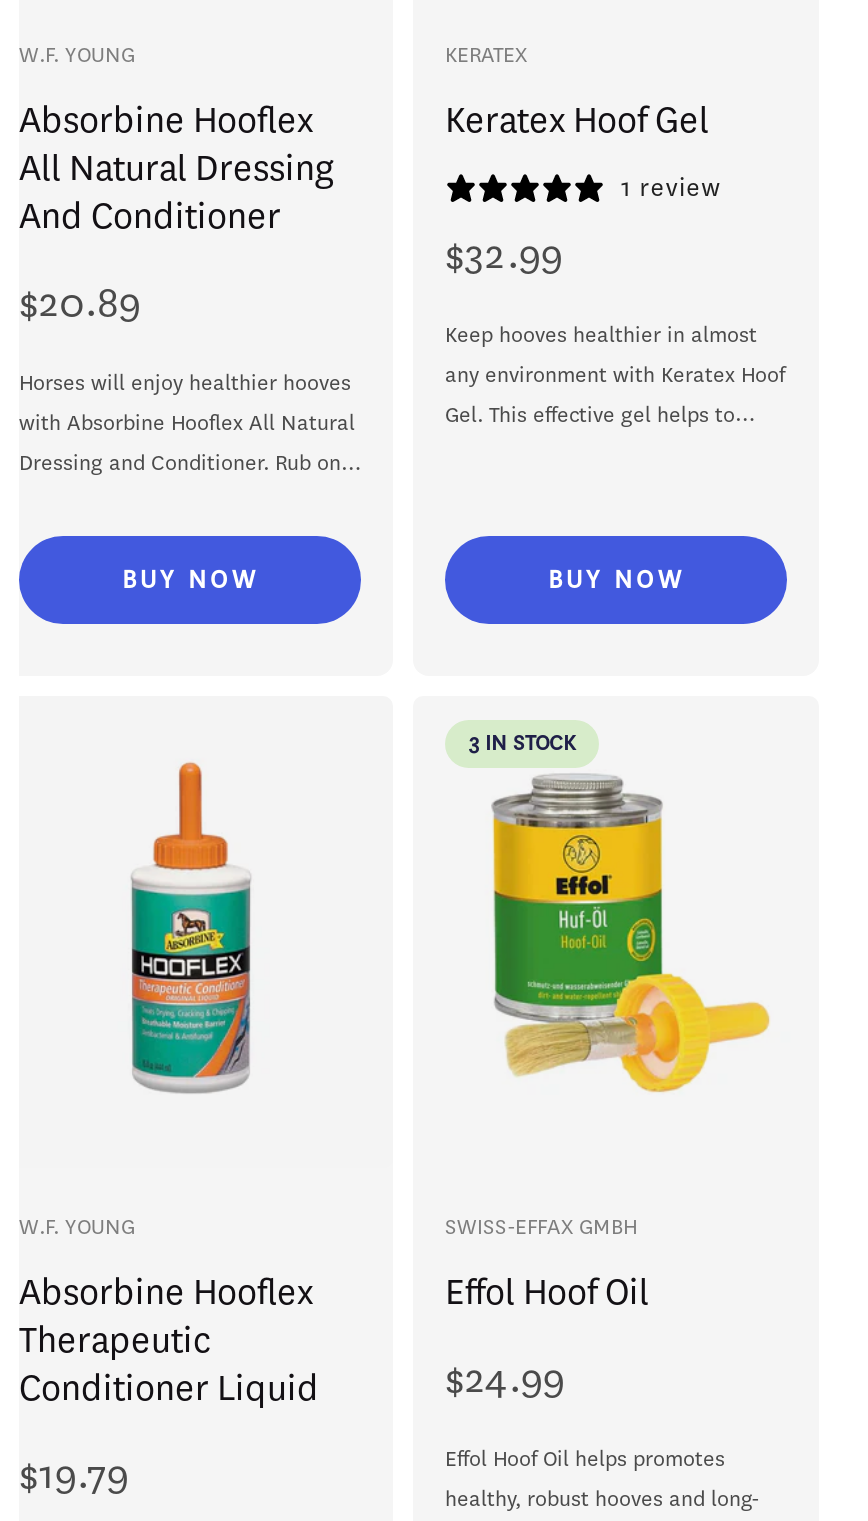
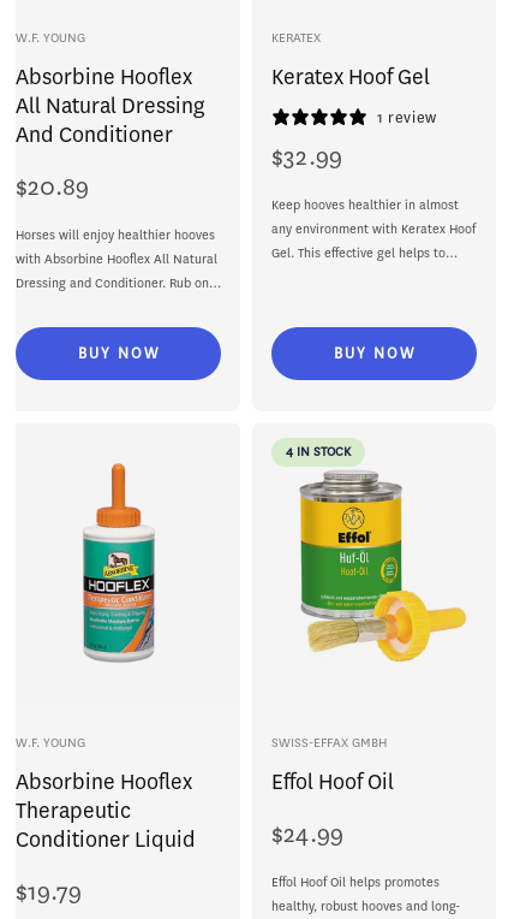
[469,728,575,758] 3 IN STOCK -> [286,442,351,460] 4 IN STOCK

